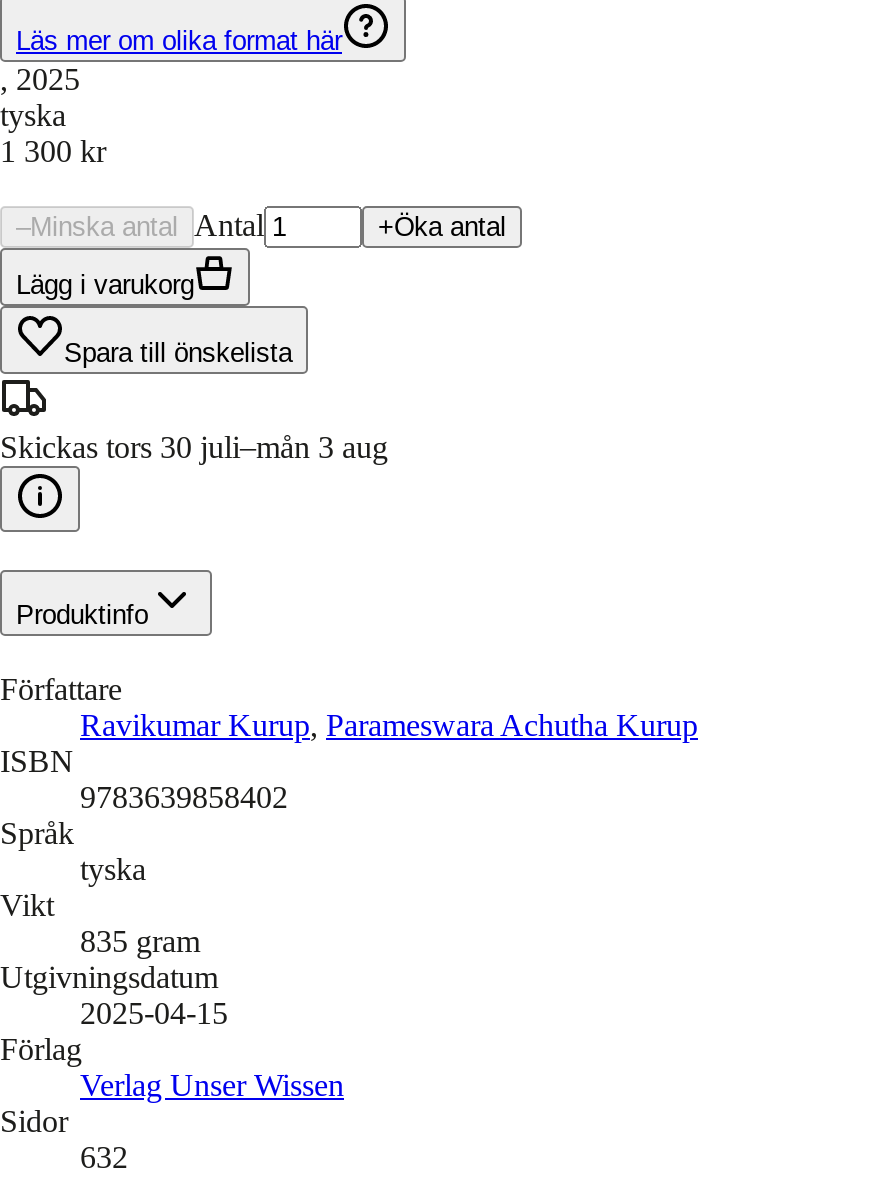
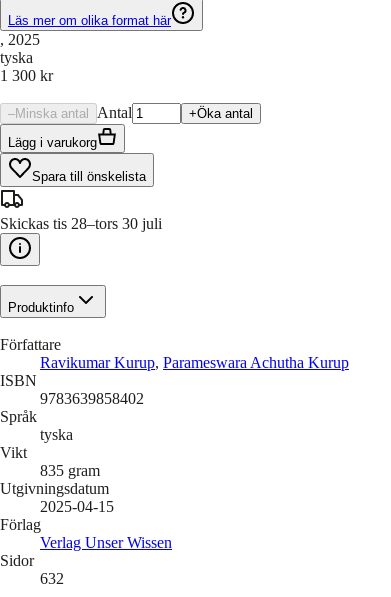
[0,430,388,464] Skickas tors 30 juli–mån 3 aug -> [0,215,162,232] Skickas tis 28–tors 30 juli

